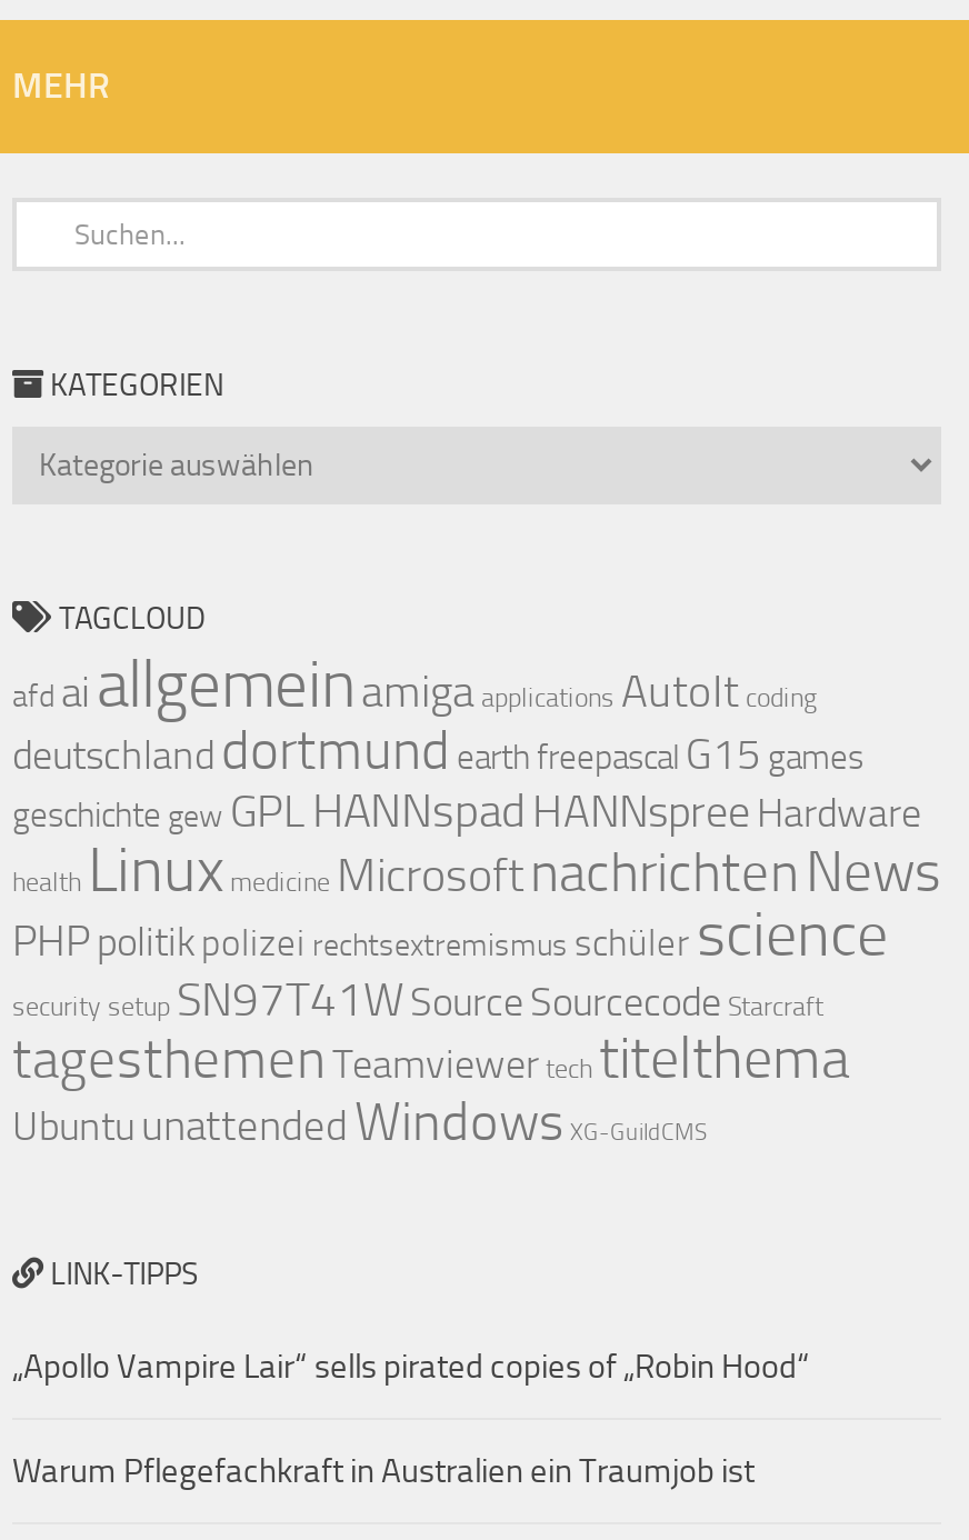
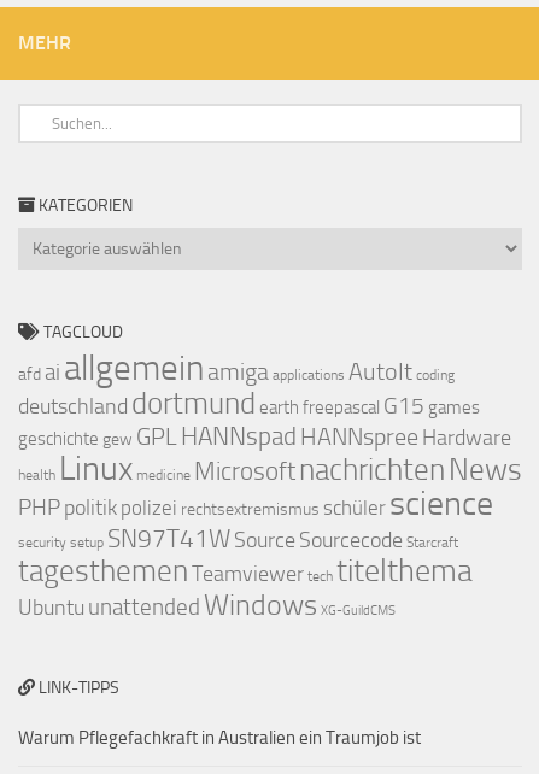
[12,1347,810,1387] „Apollo Vampire Lair“ sells pirated copies of „Robin Hood“ -> none

